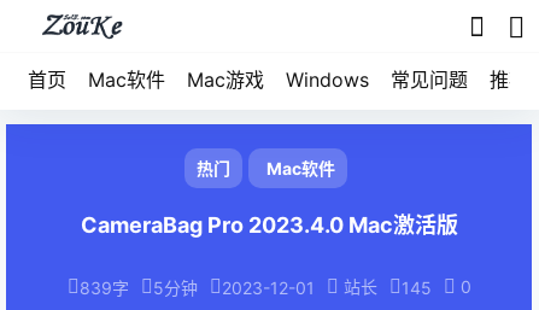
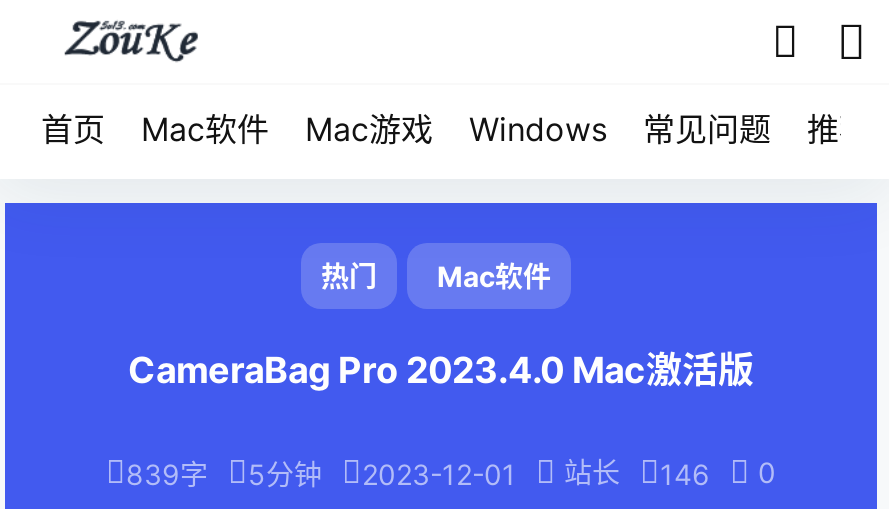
[401,277,431,297] 145 -> [660,456,710,490] 146

